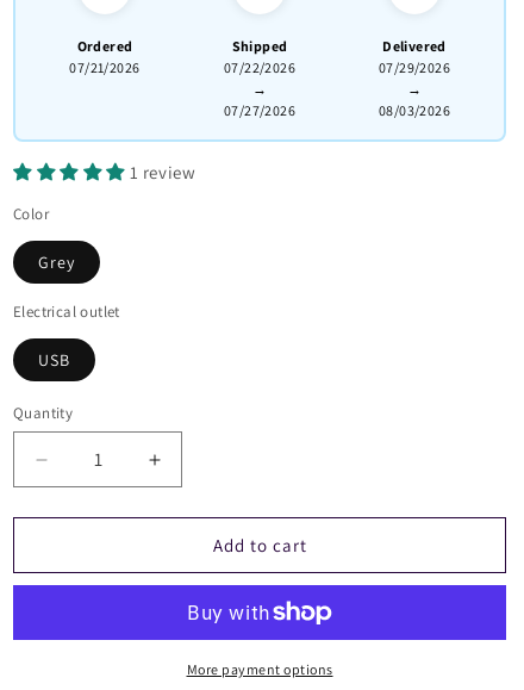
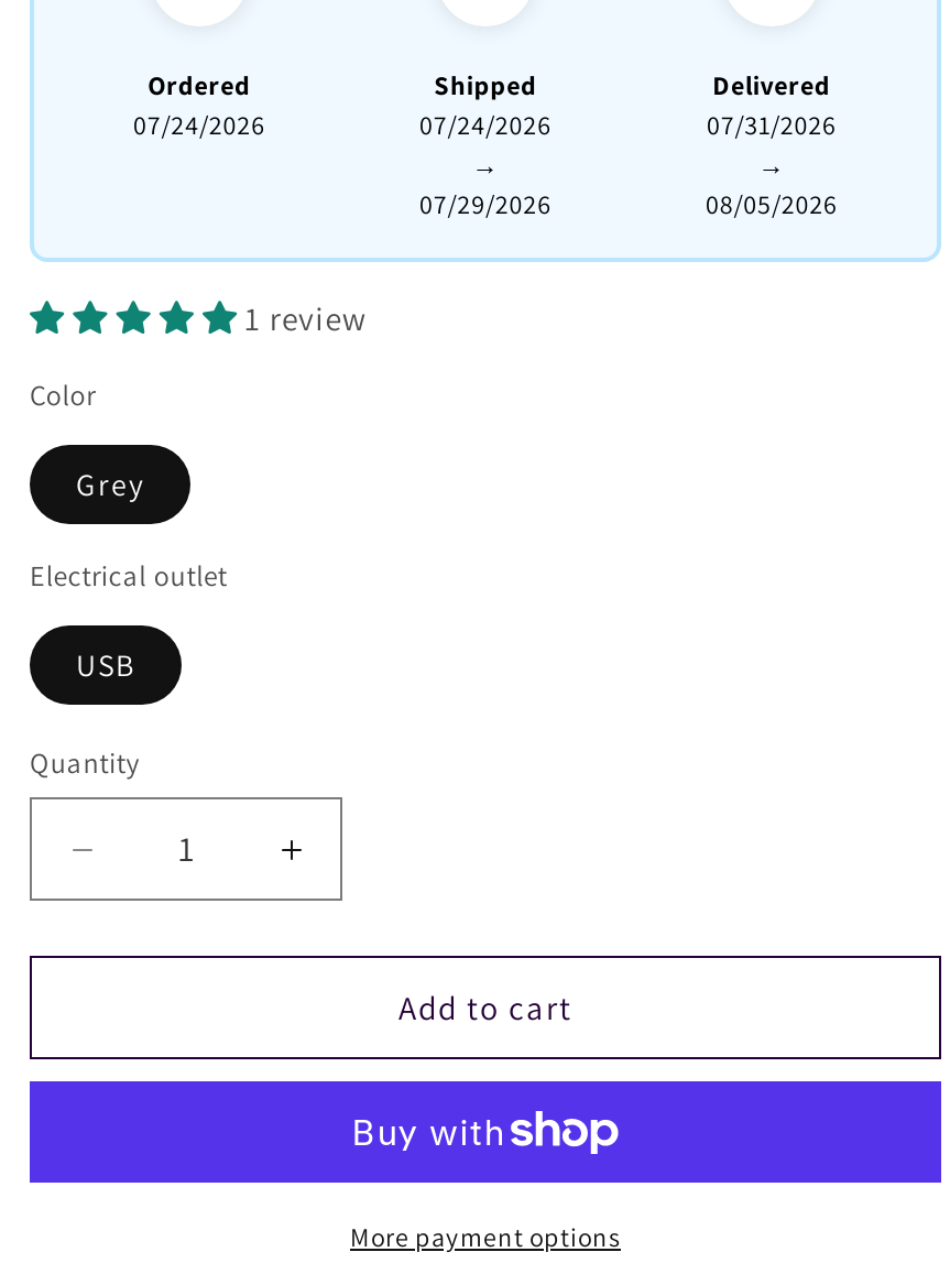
[70,58,140,76] 07/21/2026 -> [133,108,265,141] 07/24/2026
[224,58,295,76] 07/22/2026 -> [419,108,552,141] 07/24/2026
[379,58,450,76] 07/29/2026 -> [707,108,837,141] 07/31/2026
[224,101,295,119] 07/27/2026 -> [419,187,552,220] 07/29/2026
[379,101,450,119] 08/03/2026 -> [706,187,838,220] 08/05/2026

